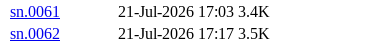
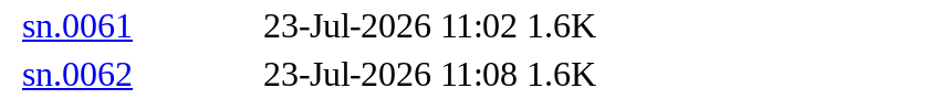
[118,3,270,20] 21-Jul-2026 17:03 3.4K -> [263,7,597,45] 23-Jul-2026 11:02 1.6K
[118,25,270,42] 21-Jul-2026 17:17 3.5K -> [263,56,597,93] 23-Jul-2026 11:08 1.6K

